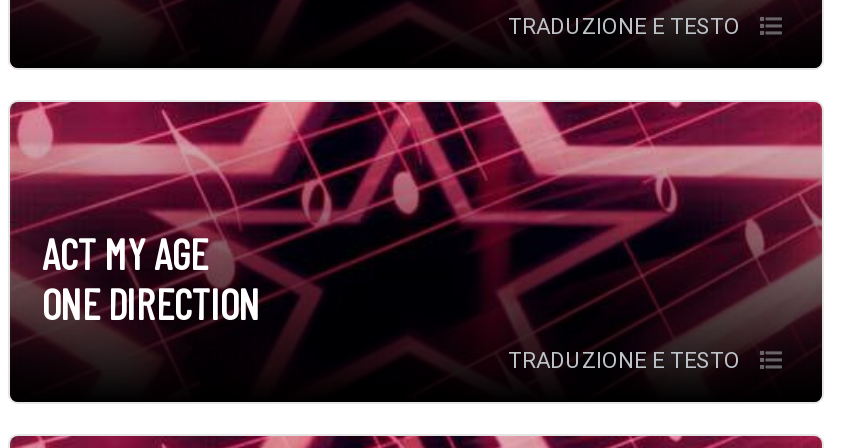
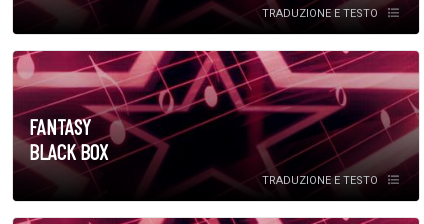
[42,228,260,328] ACT MY AGE | ONE DIRECTION -> [29,114,108,164] FANTASY | BLACK BOX

